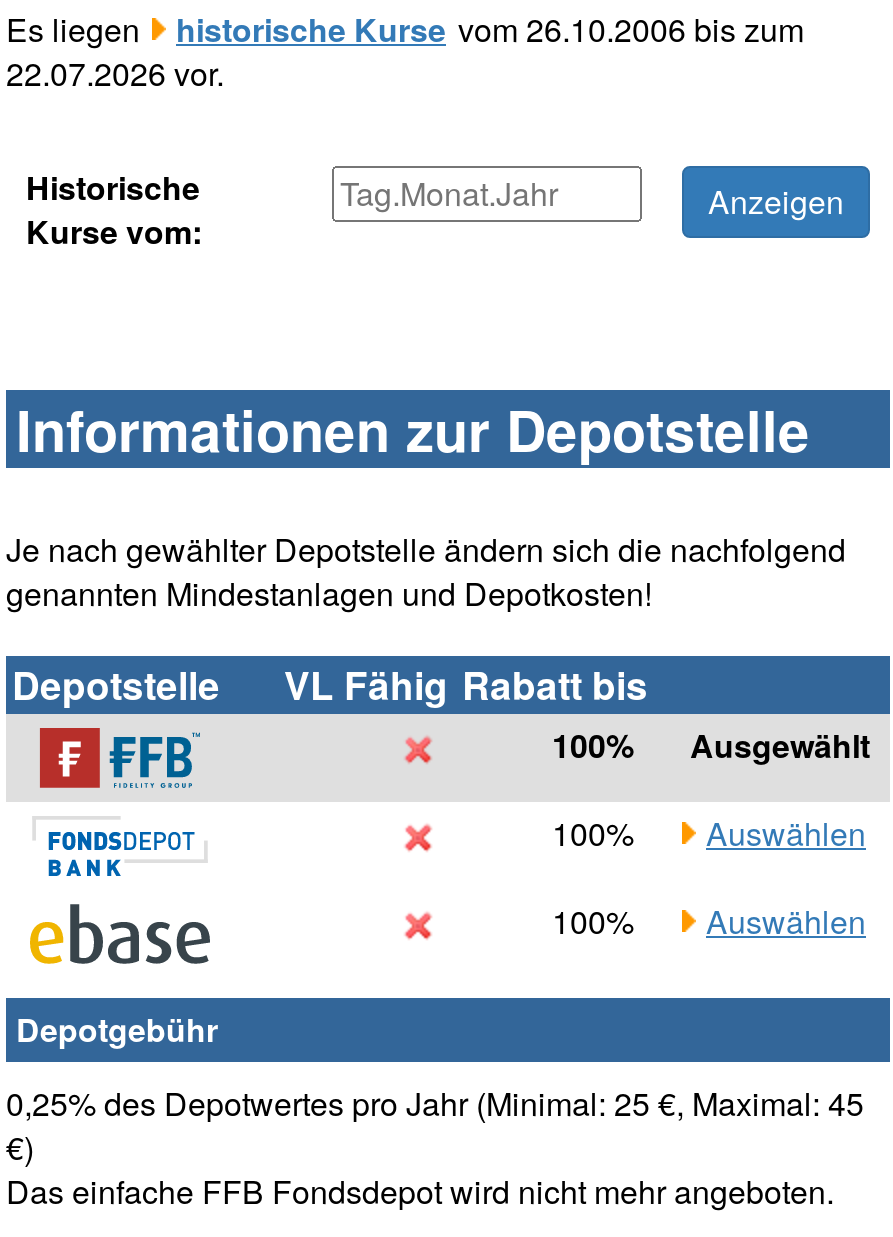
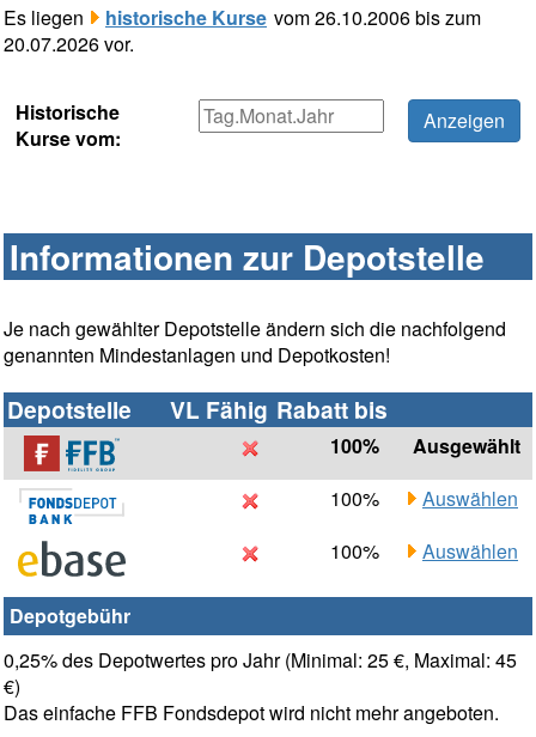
[6,51,224,97] 22.07.2026 vor. -> [4,30,134,58] 20.07.2026 vor.

